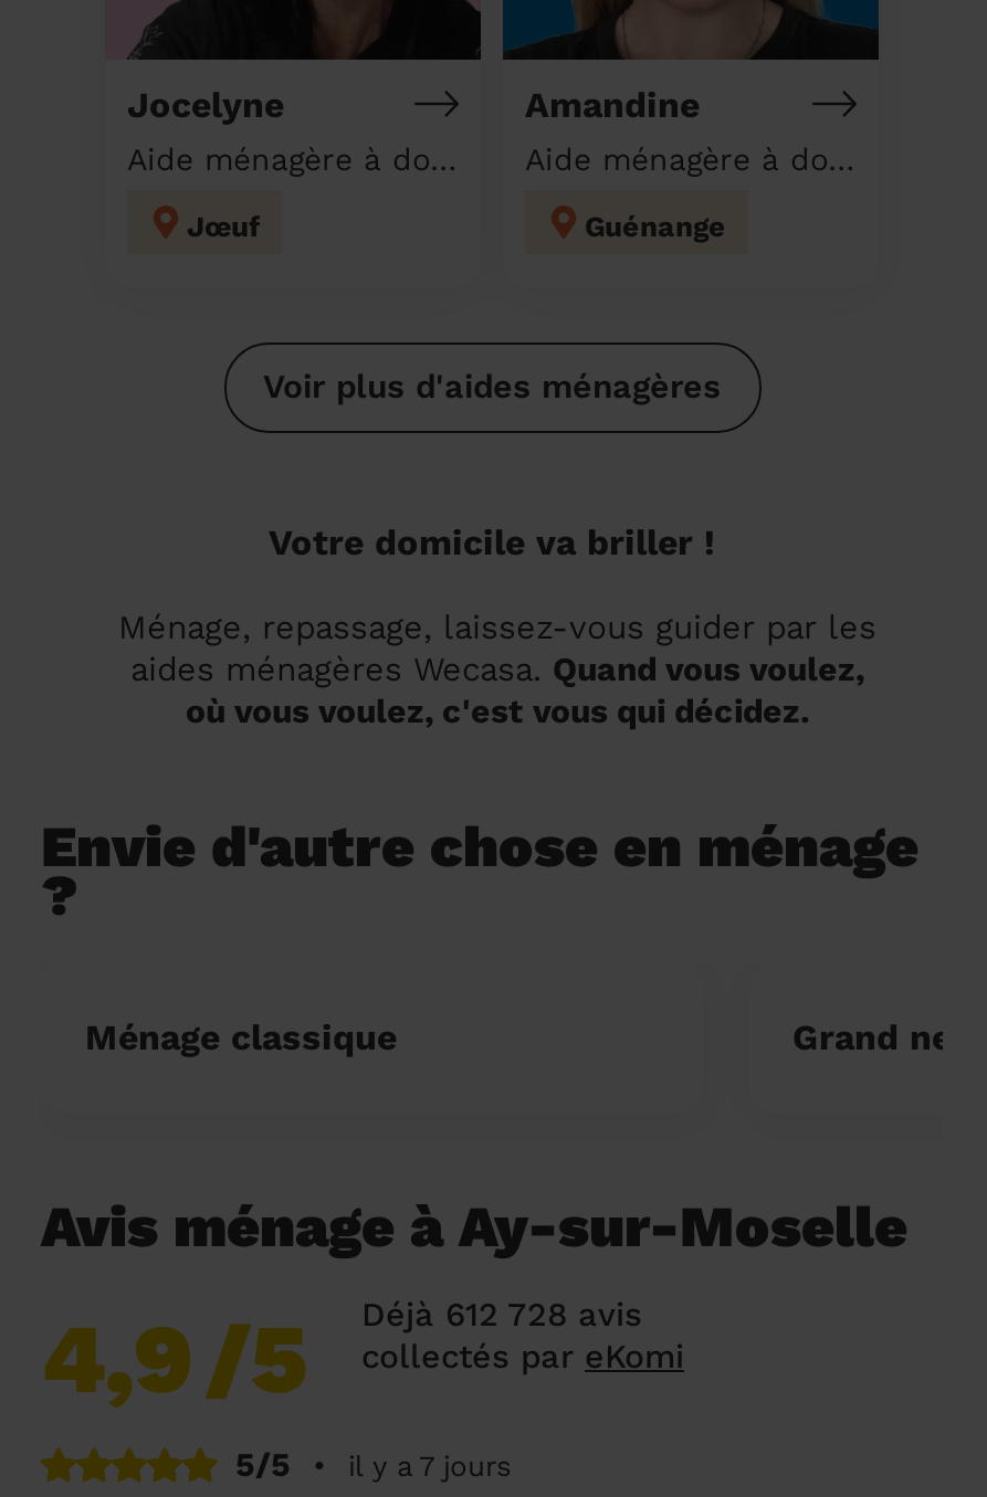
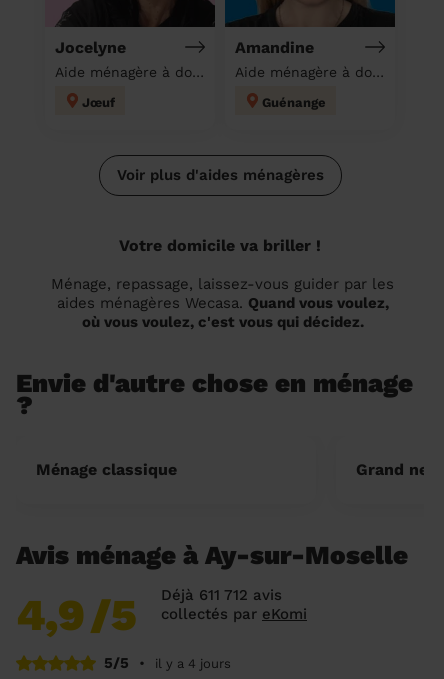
[361,1294,642,1334] Déjà 612 728 avis -> [161,586,282,604] Déjà 611 712 avis
[348,1449,512,1482] il y a 7 jours -> [155,656,231,671] il y a 4 jours

